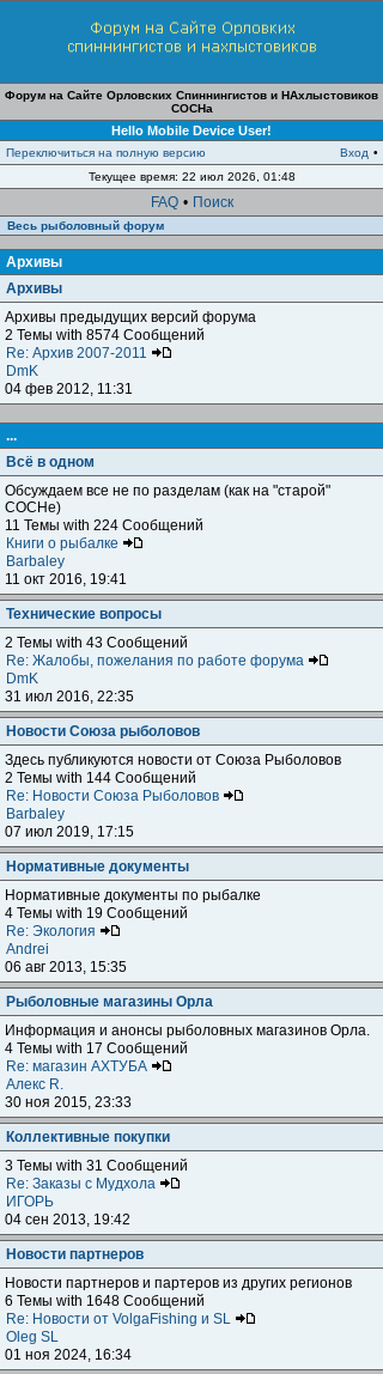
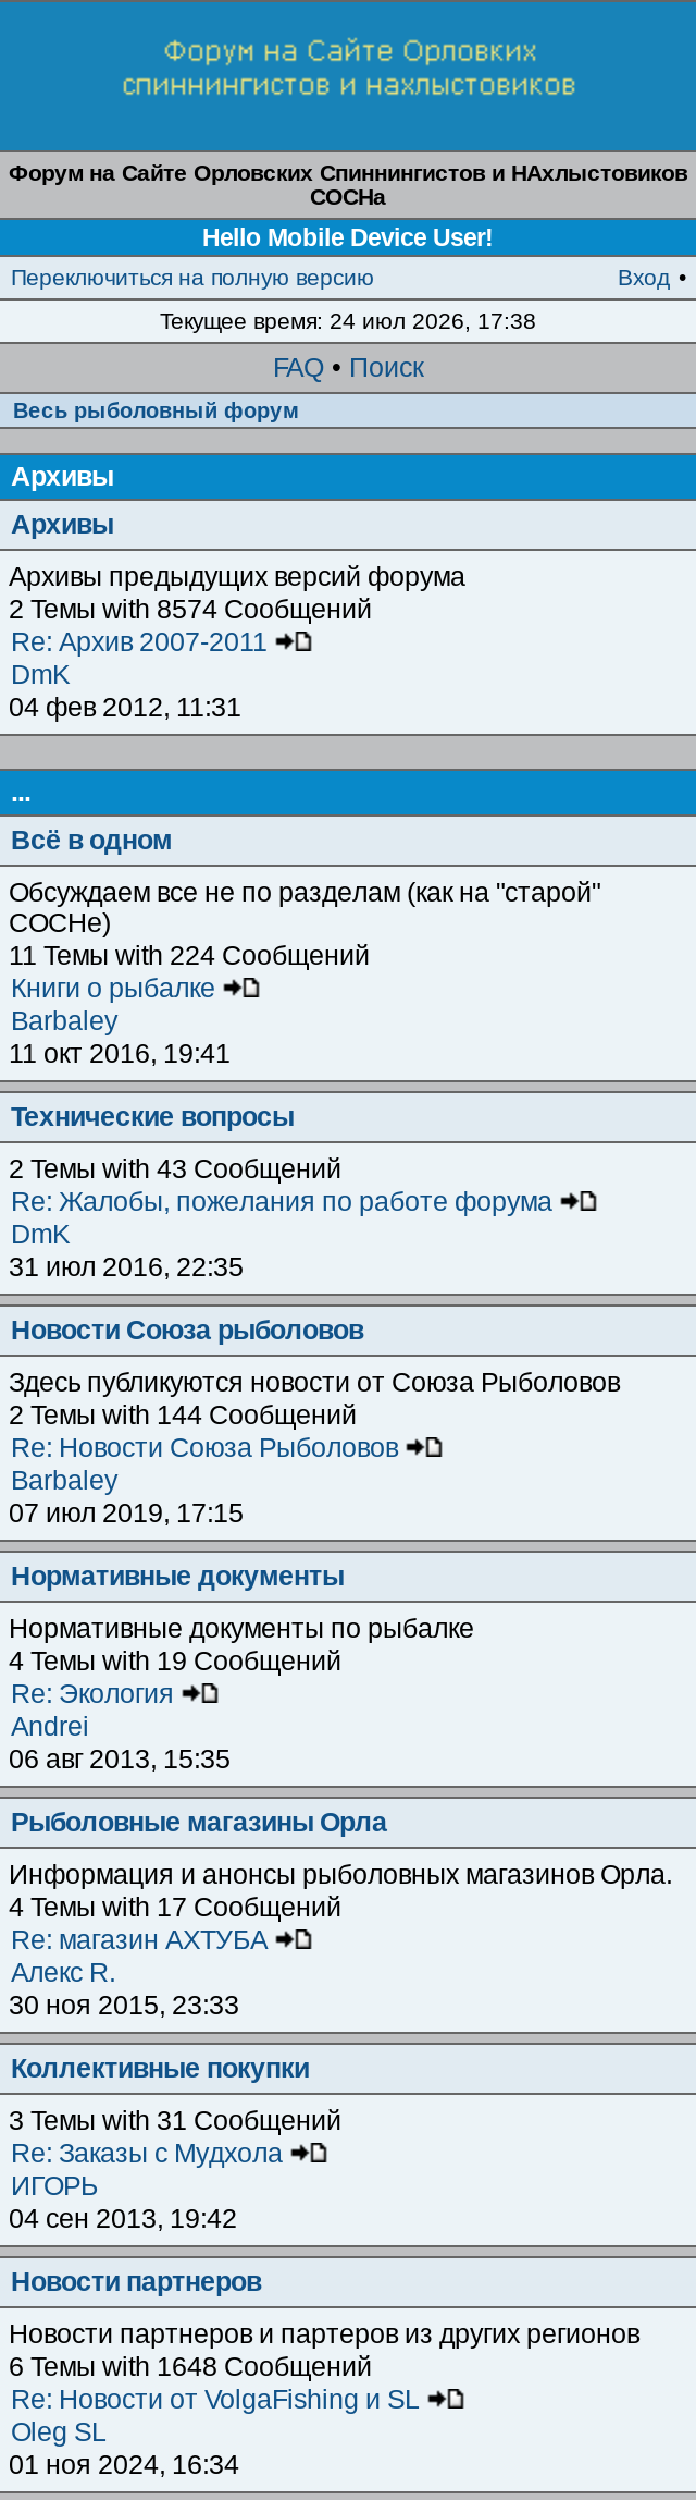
[88,170,295,183] Текущее время: 22 июл 2026, 01:48 -> [160,309,536,333] Текущее время: 24 июл 2026, 17:38

